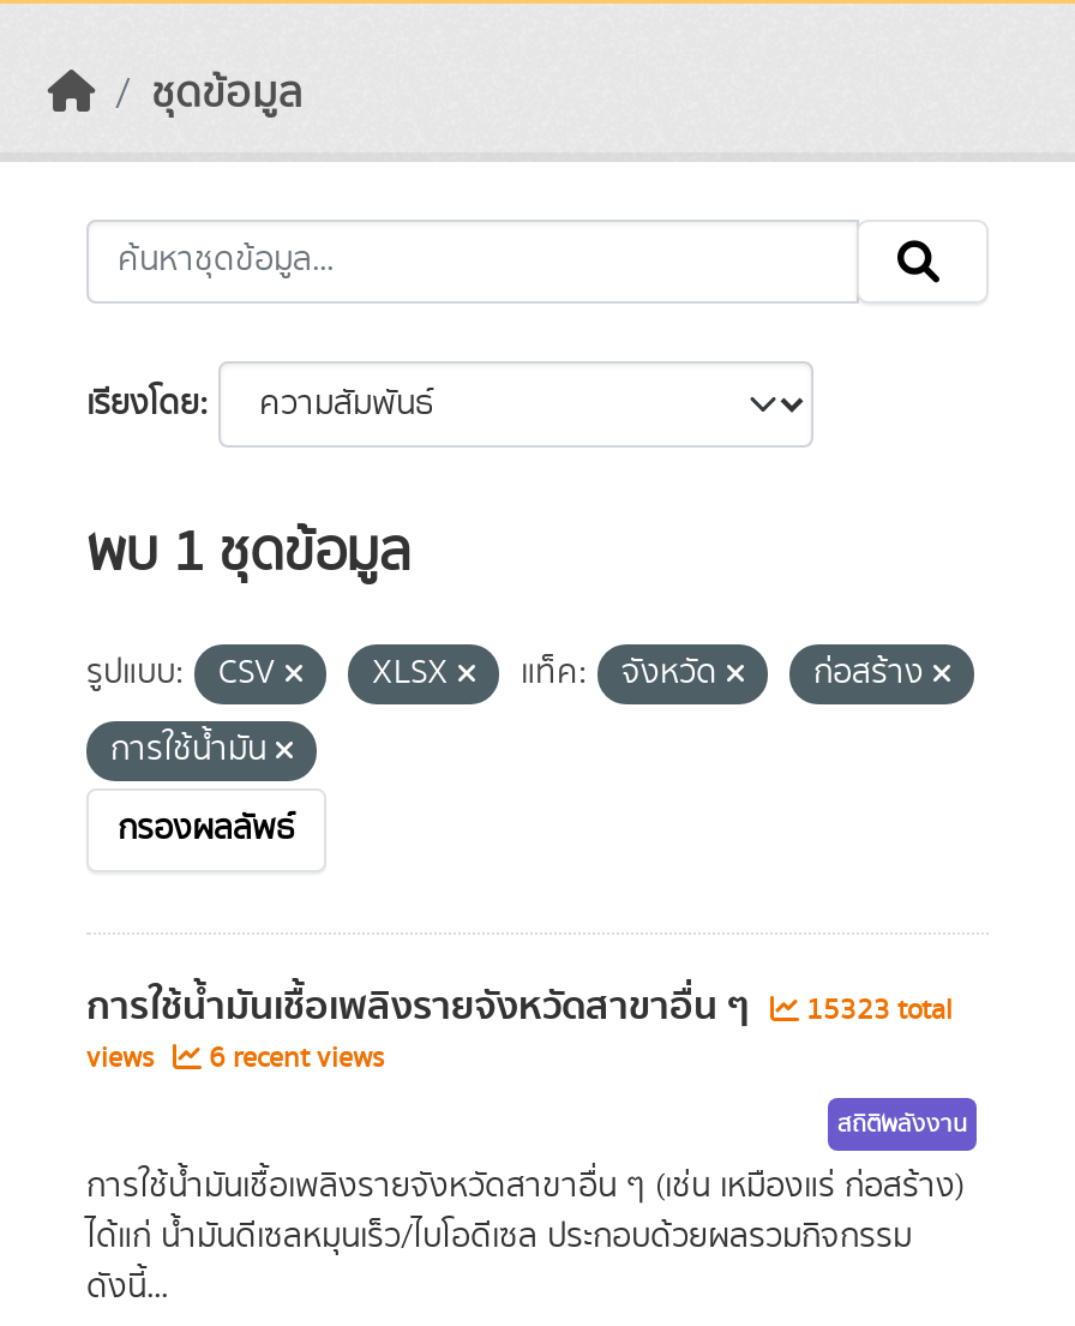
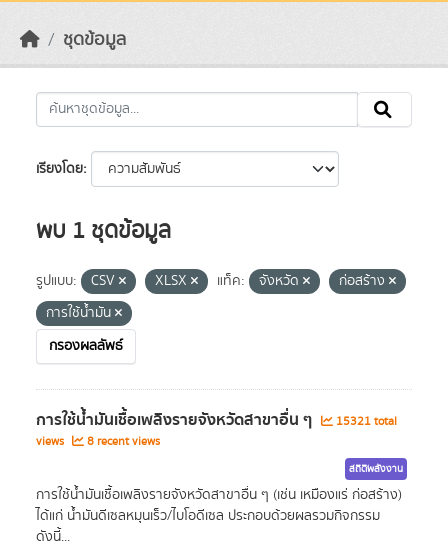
[86,976,953,1038] การใช้น้ำมันเชื้อเพลิงรายจังหวัดสาขาอื่น ๆ 15323 total -> [36,407,397,433] การใช้น้ำมันเชื้อเพลิงรายจังหวัดสาขาอื่น ๆ 15321 total
[86,1038,384,1079] views 6 recent views -> [36,433,160,450] views 8 recent views

